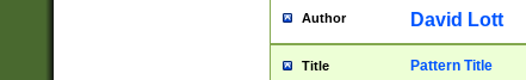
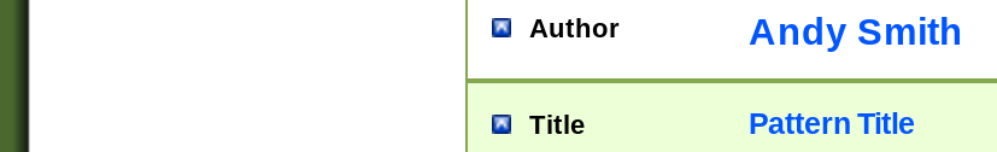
[410,10,503,30] David Lott -> [749,11,963,52] Andy Smith

